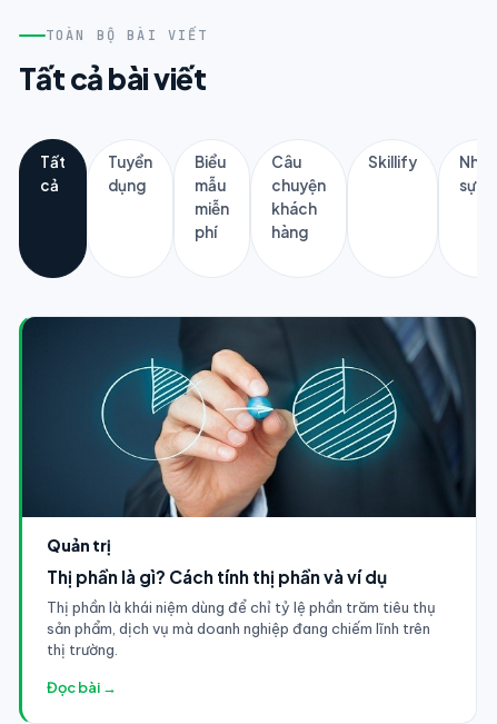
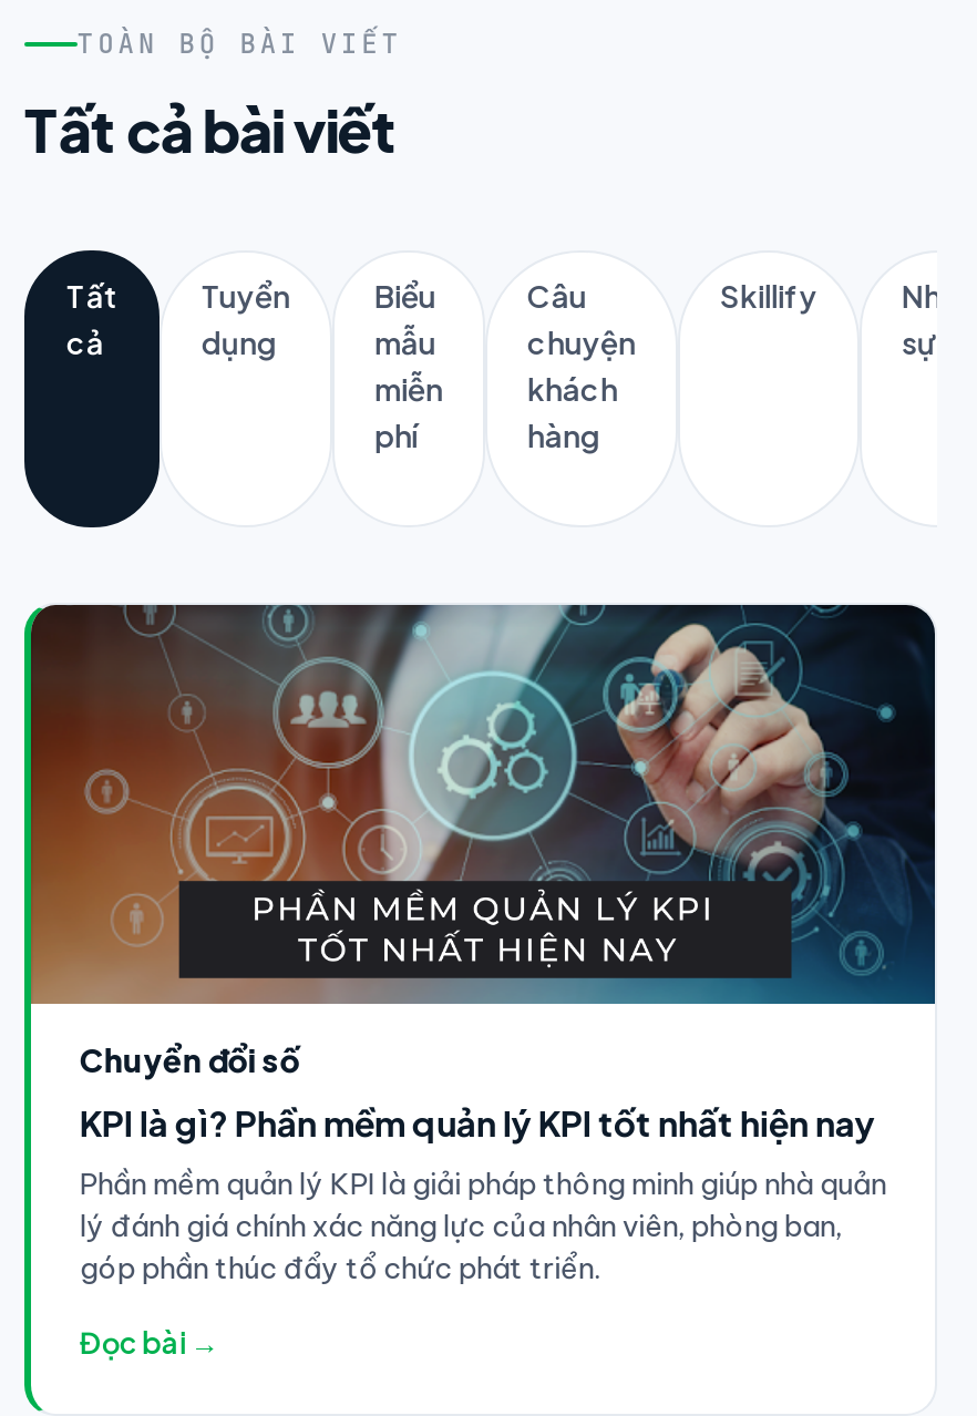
[21,316,476,554] [image] | Quản trị -> [29,603,935,1078] [image] | Chuyển đổi số
[47,566,387,587] Thị phần là gì? Cách tính thị phần và ví dụ -> [80,1100,875,1142] KPI là gì? Phần mềm quản lý KPI tốt nhất hiện nay
[47,598,436,658] Thị phần là khái niệm dùng để chỉ tỷ lệ phần trăm tiêu thụ | sản phẩm, dịch vụ mà doanh nghiệp đang chiếm lĩnh trên | thị trường. -> [80,1164,886,1284] Phần mềm quản lý KPI là giải pháp thông minh giúp nhà quản | lý đánh giá chính xác năng lực của nhân viên, phòng ban, | góp phần thúc đẩy tổ chức phát triển.

